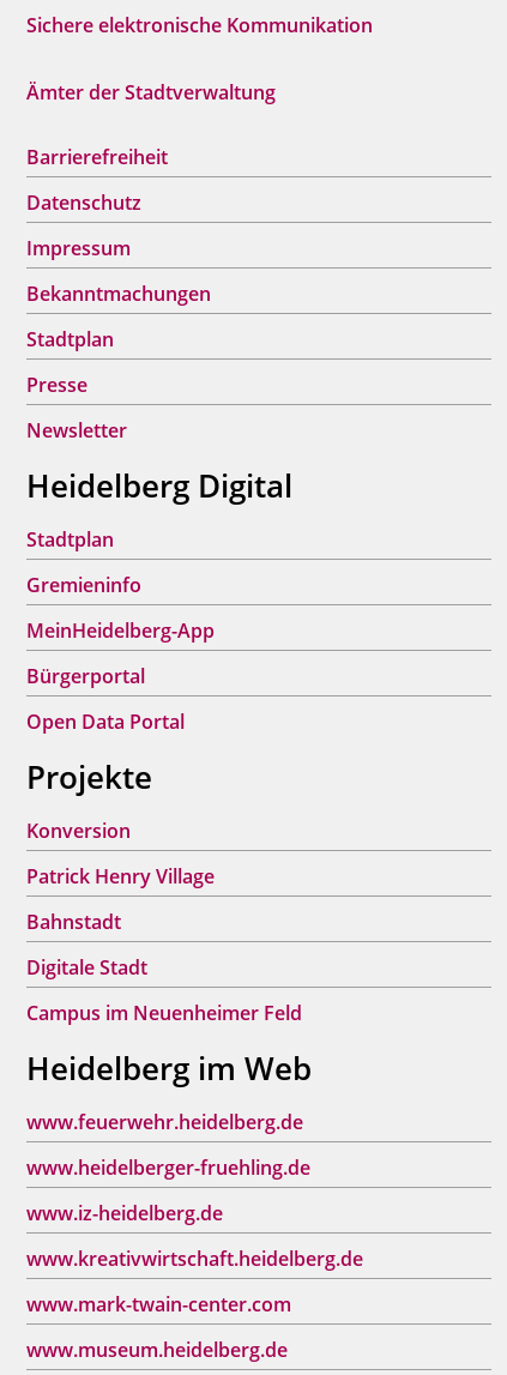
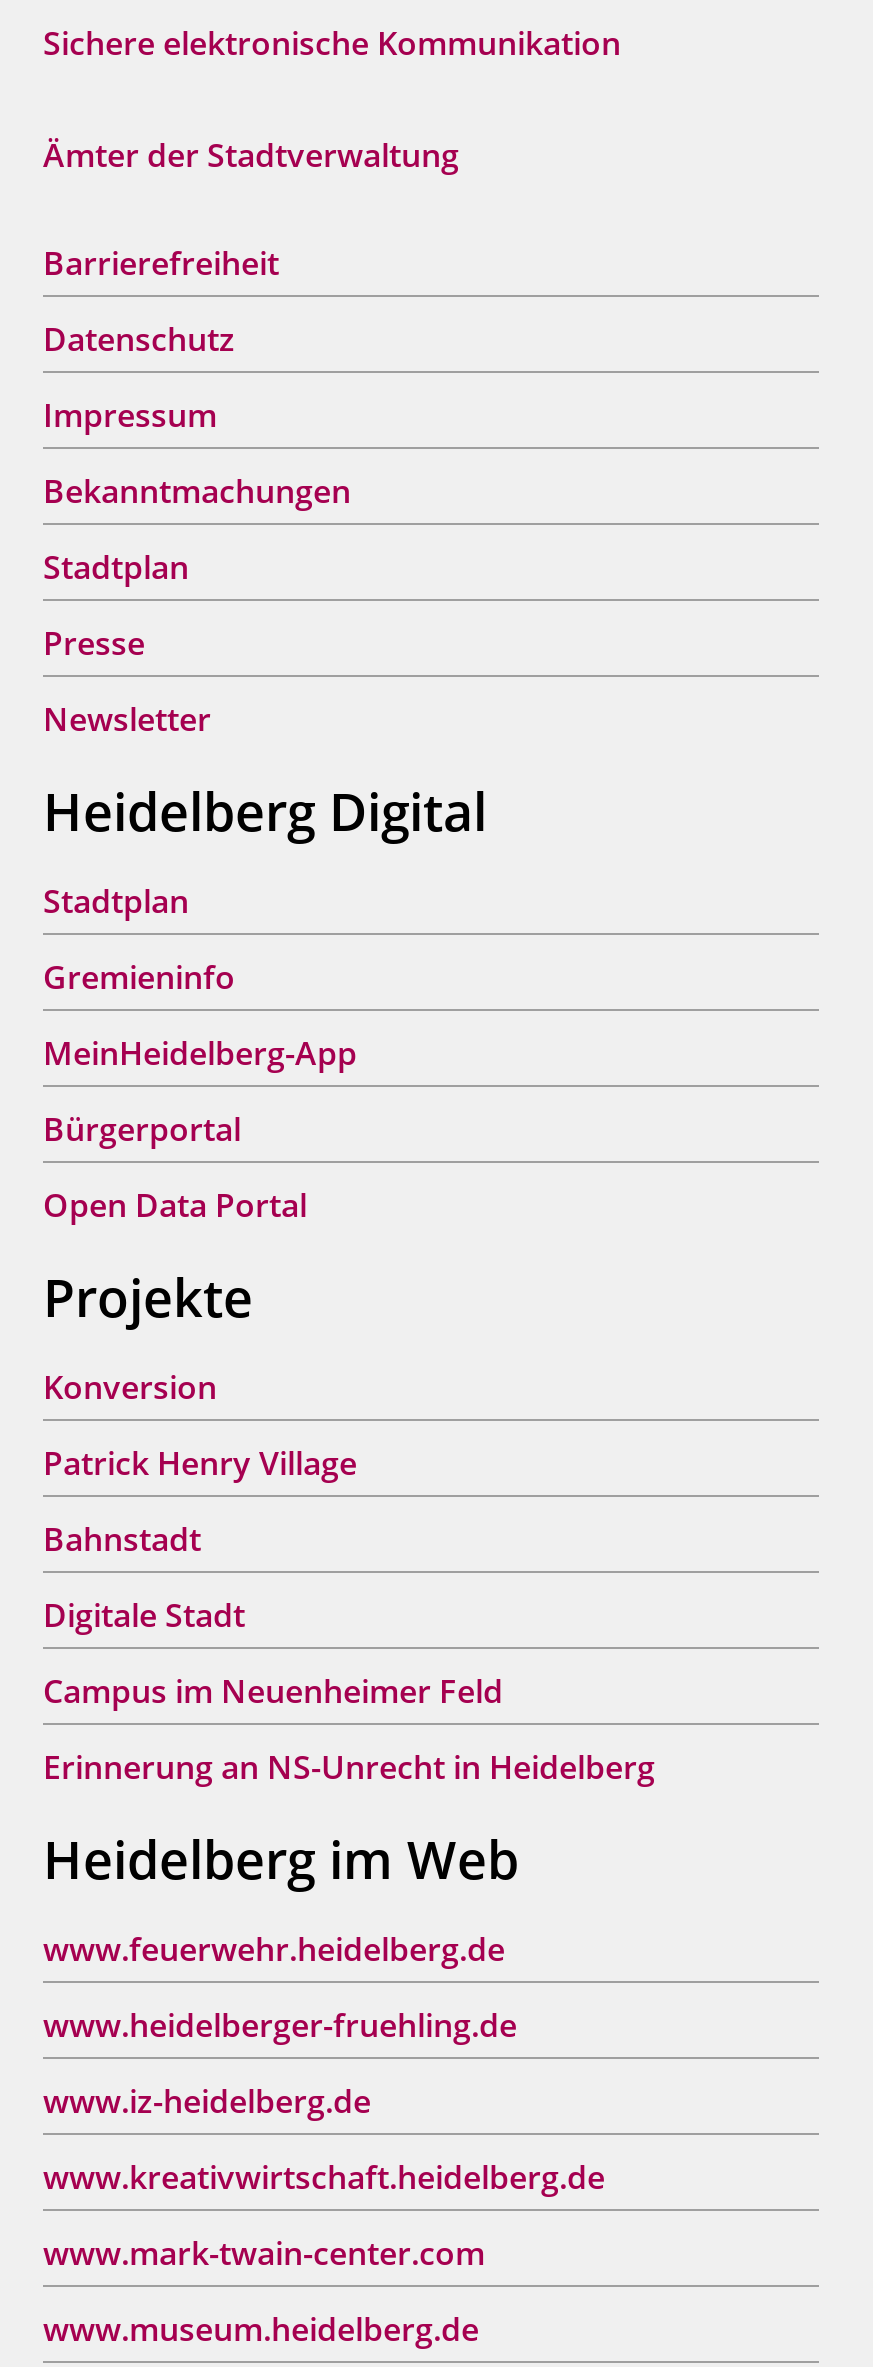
none -> [43,1744,655,1788] Erinnerung an NS-Unrecht in Heidelberg

